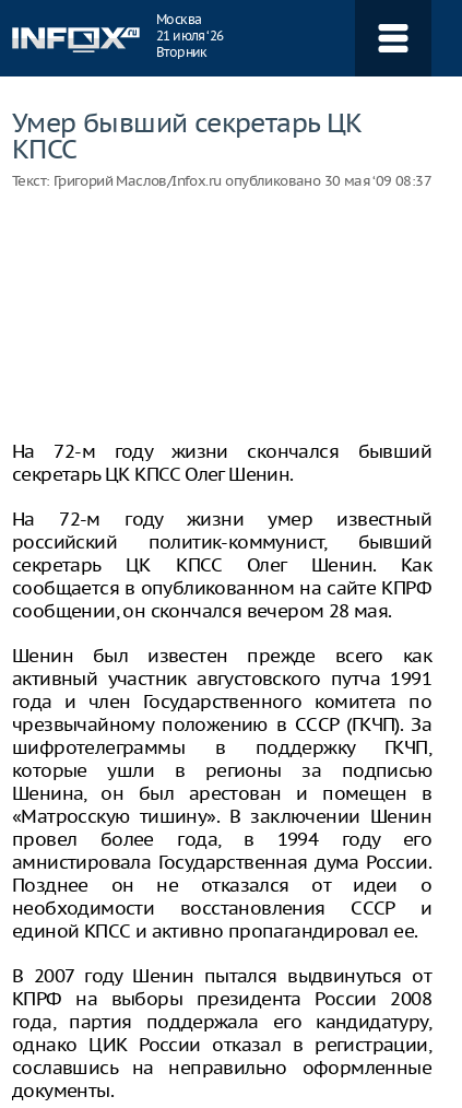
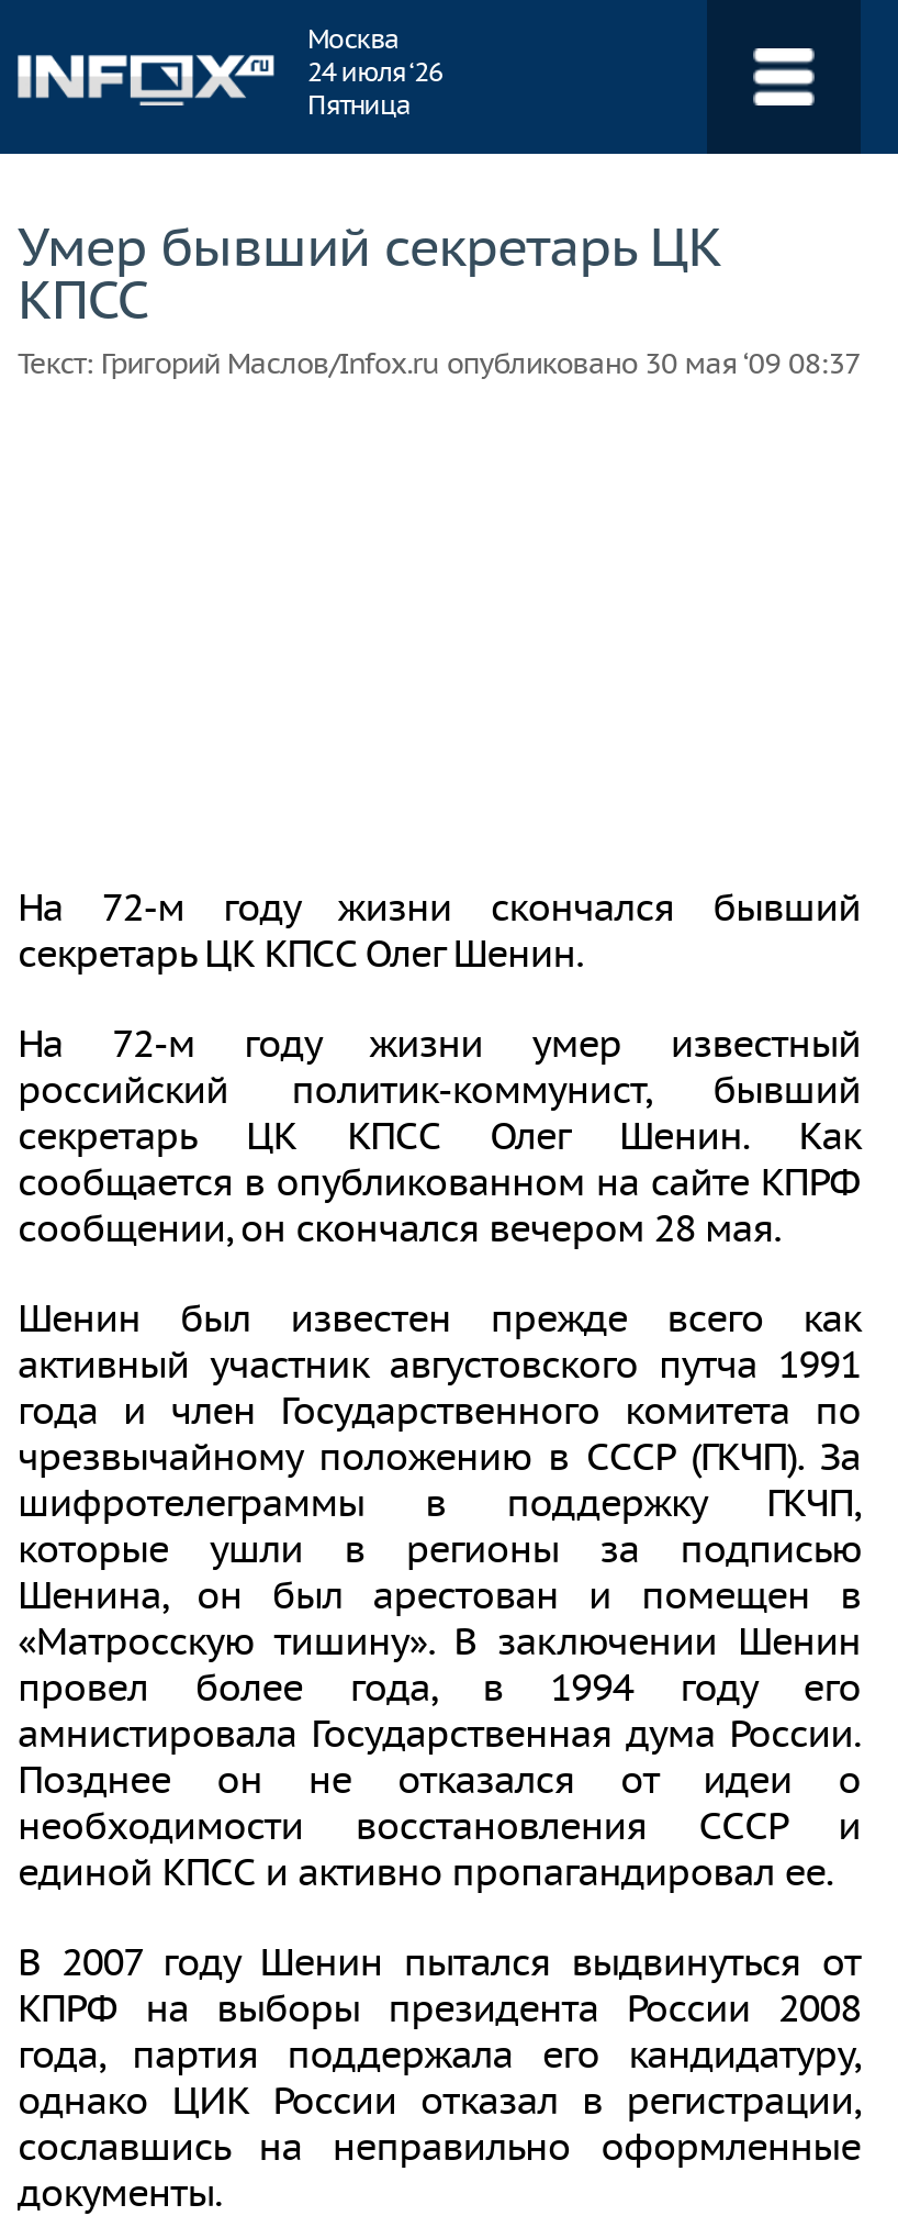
[156,27,223,60] 21 июля ‘26 | Вторник -> [307,55,442,121] 24 июля ‘26 | Пятница

